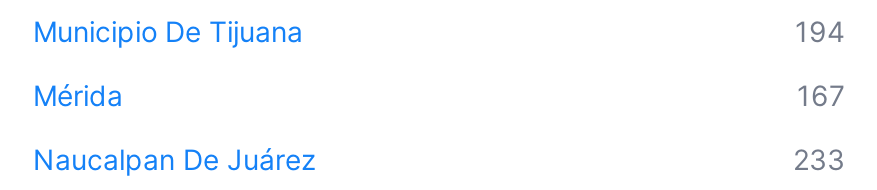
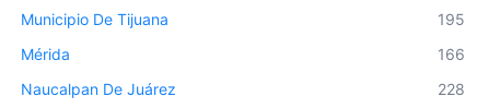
[795,13,845,47] 194 -> [438,9,465,28] 195
[797,77,845,111] 167 -> [438,44,465,63] 166
[793,141,845,175] 233 -> [438,79,465,98] 228

